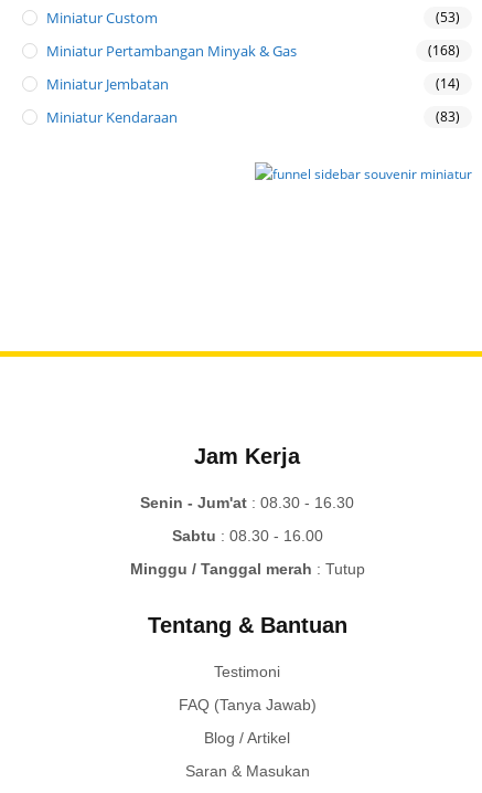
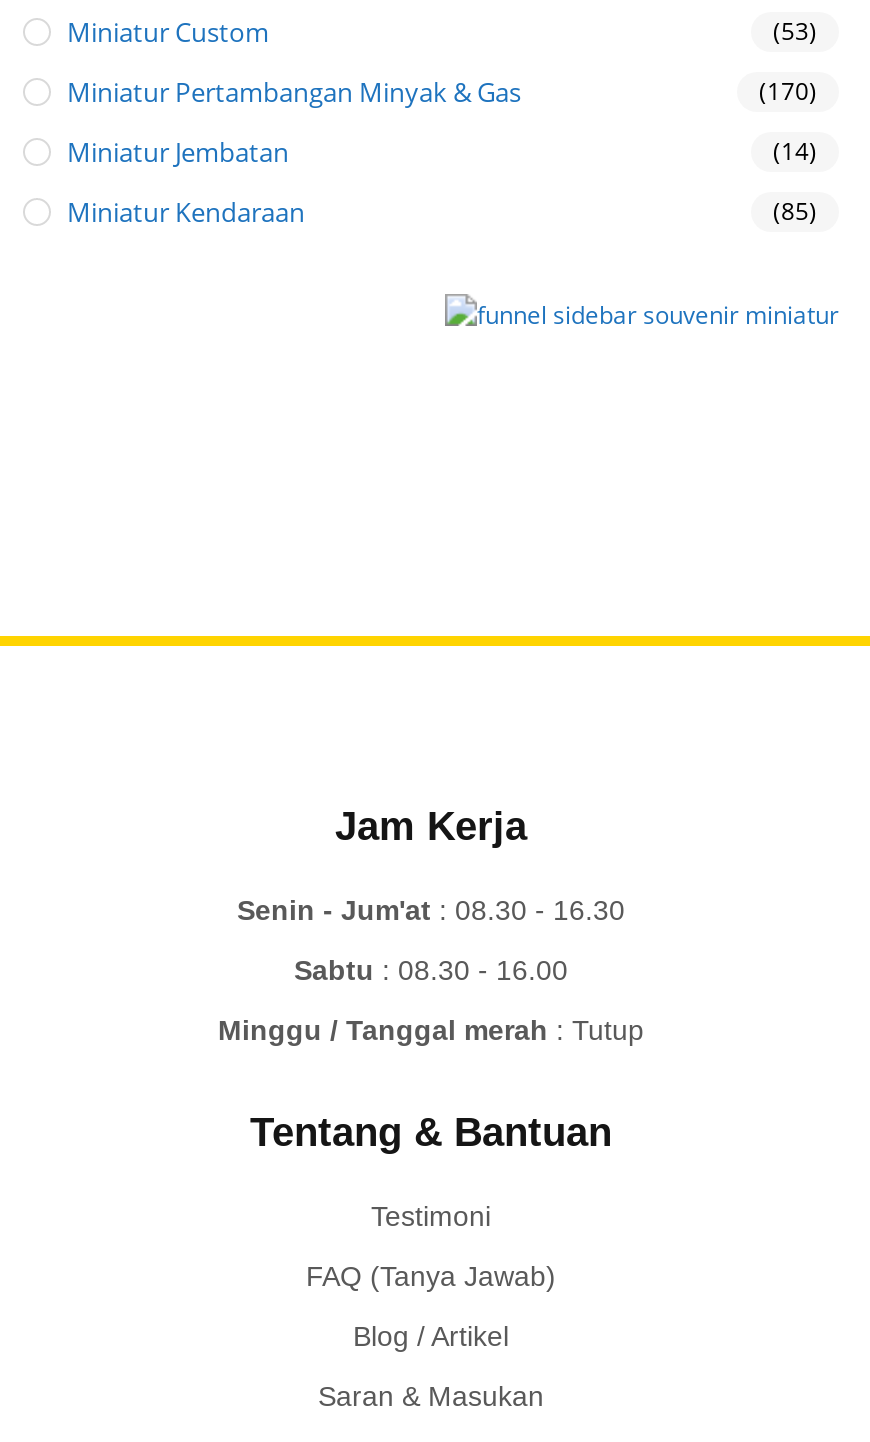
[428,41,460,60] (168) -> [759,74,817,108] (170)
[436,107,460,126] (83) -> [773,194,817,228] (85)

